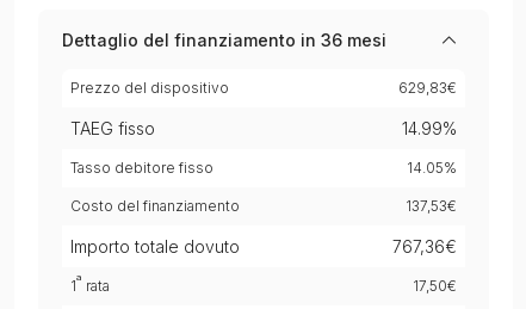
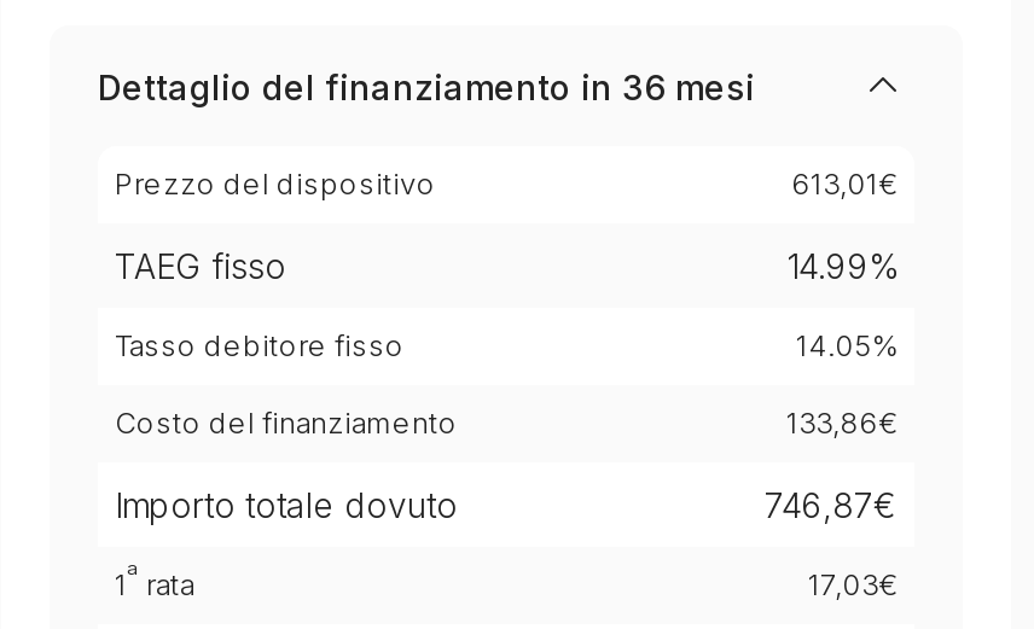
[398,79,457,97] 629,83€ -> [791,164,898,200] 613,01€
[406,197,457,215] 137,53€ -> [786,403,898,439] 133,86€
[392,236,457,257] 767,36€ -> [765,483,898,524] 746,87€
[413,277,457,295] 17,50€ -> [808,565,898,601] 17,03€

